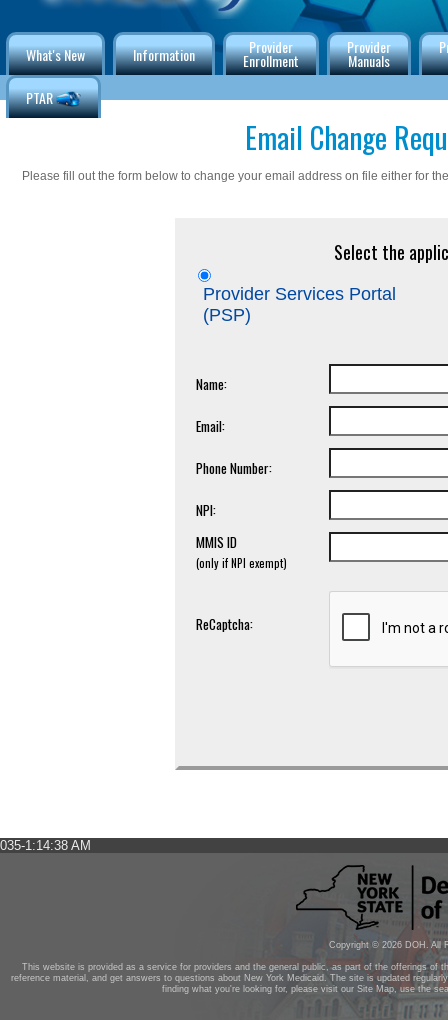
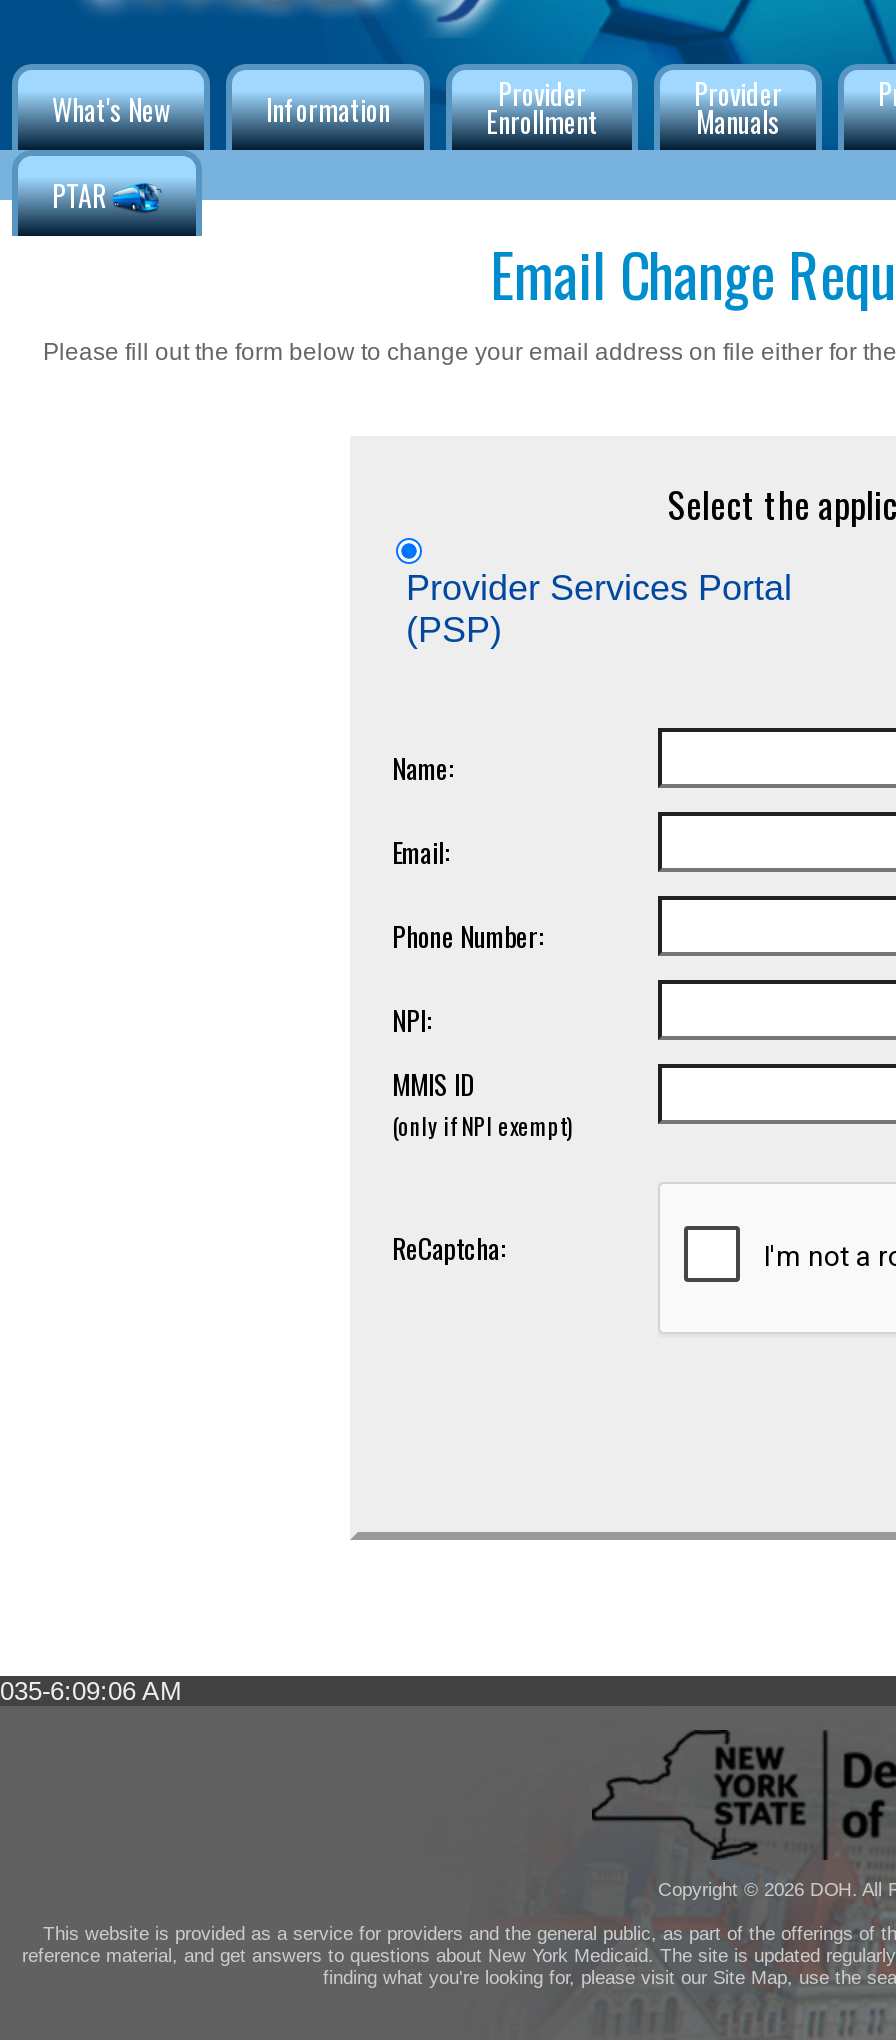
[0,838,91,853] 035-1:14:38 AM -> [0,1676,182,1706] 035-6:09:06 AM

